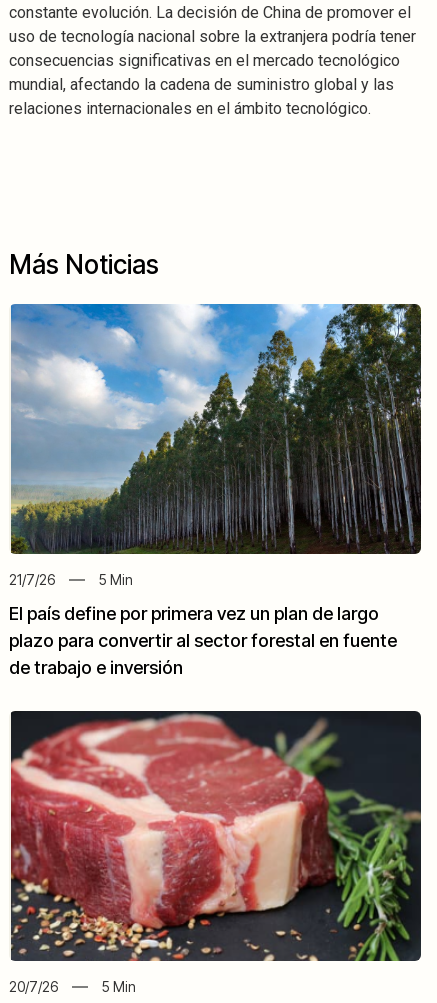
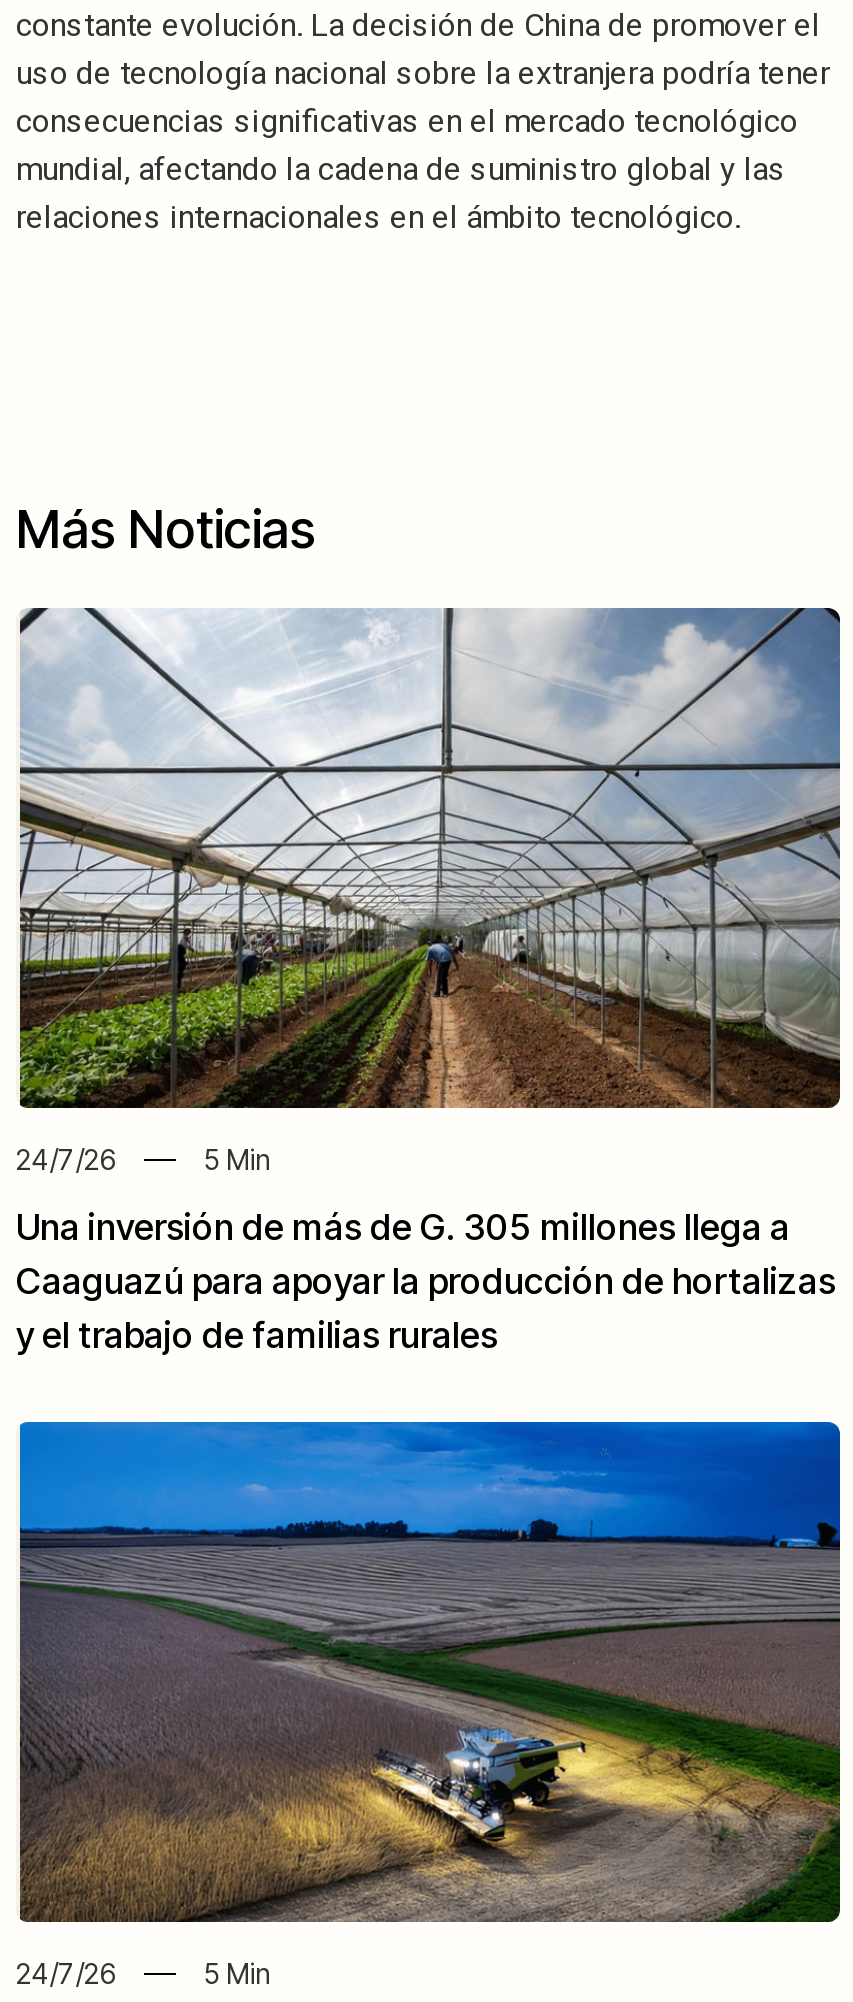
[9,303,422,588] [image] | 21/7/26 -> [16,606,842,1176] [image] | 24/7/26
[9,603,397,678] El país define por primera vez un plan de largo | plazo para convertir al sector forestal en fuente | de trabajo e inversión -> [16,1206,836,1356] Una inversión de más de G. 305 millones llega a | Caaguazú para apoyar la producción de hortalizas | y el trabajo de familias rurales
[9,710,422,995] [image] | 20/7/26 -> [16,1420,842,1990] [image] | 24/7/26

